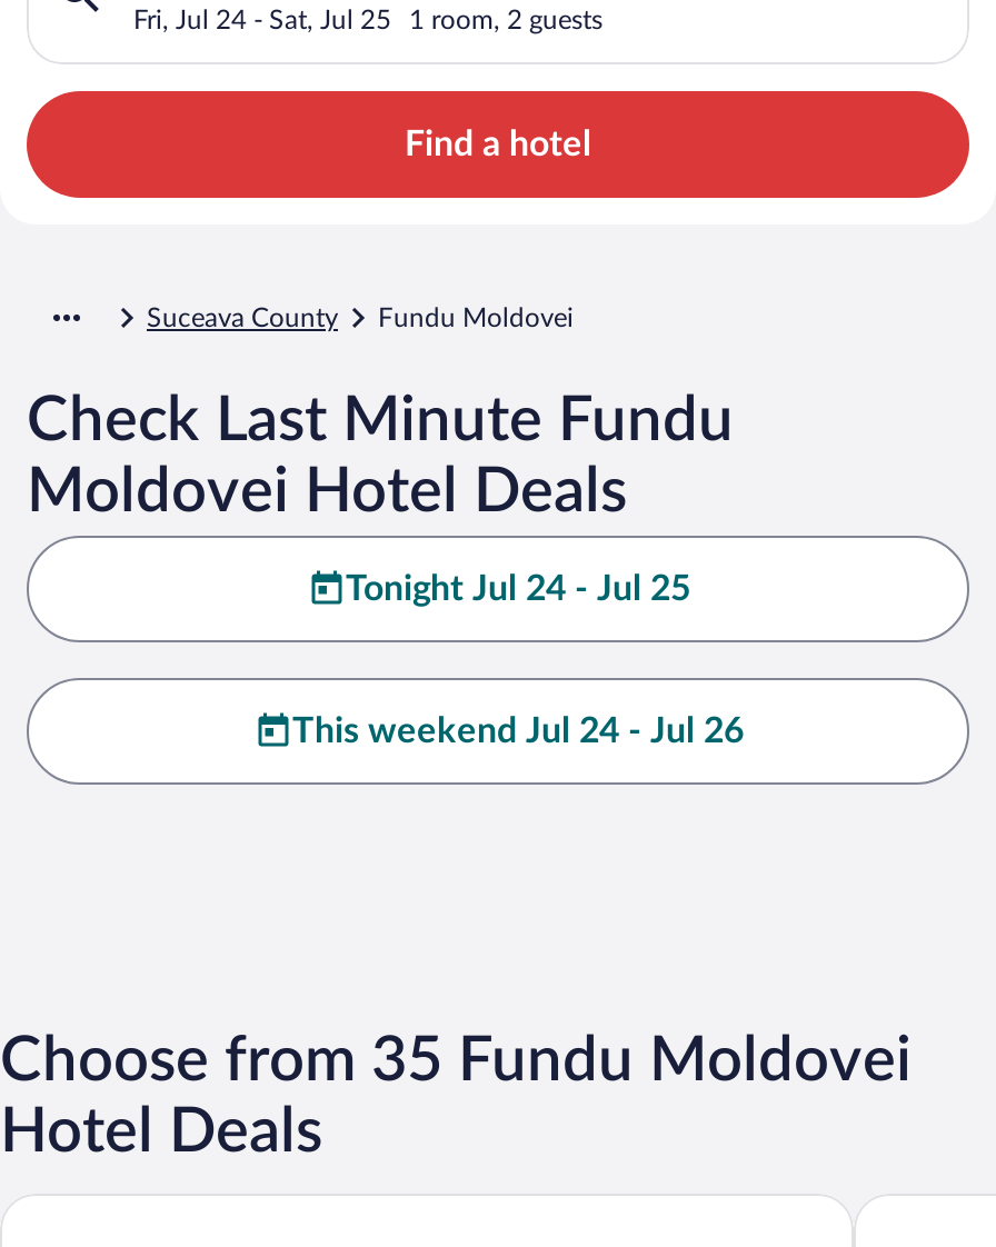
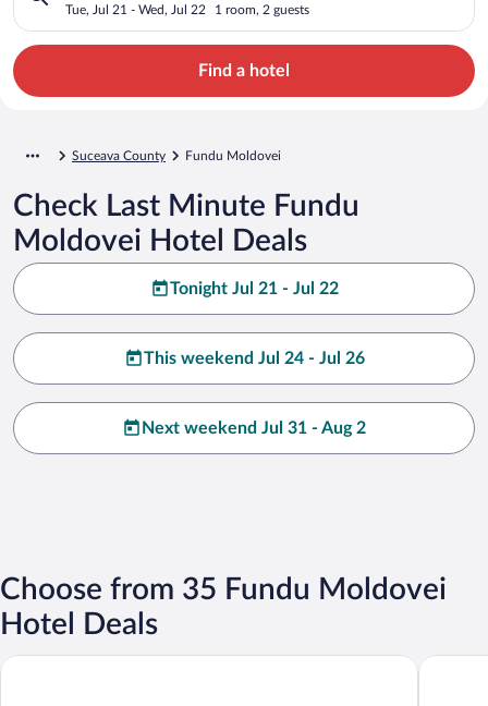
[133,6,391,33] Fri, Jul 24 - Sat, Jul 25 -> [65,3,206,16] Tue, Jul 21 - Wed, Jul 22
[346,571,690,606] Tonight Jul 24 - Jul 25 -> [169,280,338,297] Tonight Jul 21 - Jul 22
none -> [142,419,366,437] Next weekend Jul 31 - Aug 2

